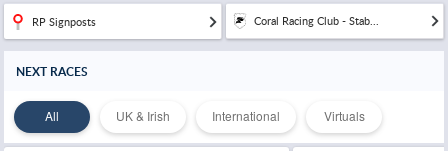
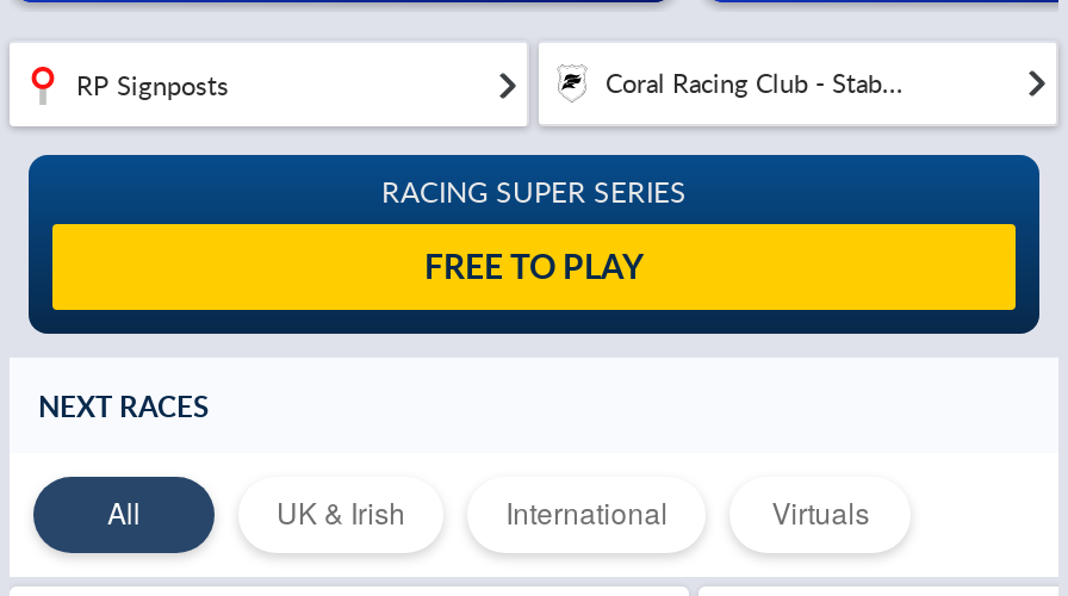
none -> [17,153,1049,336] [image] | RACING SUPER SERIES | FREE TO PLAY

